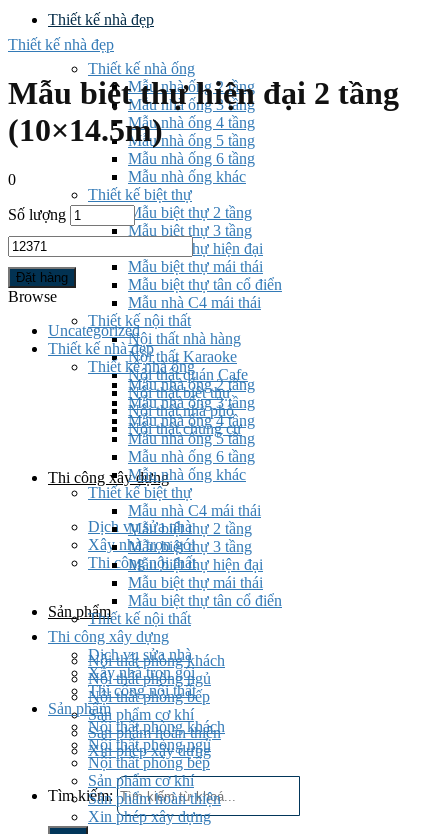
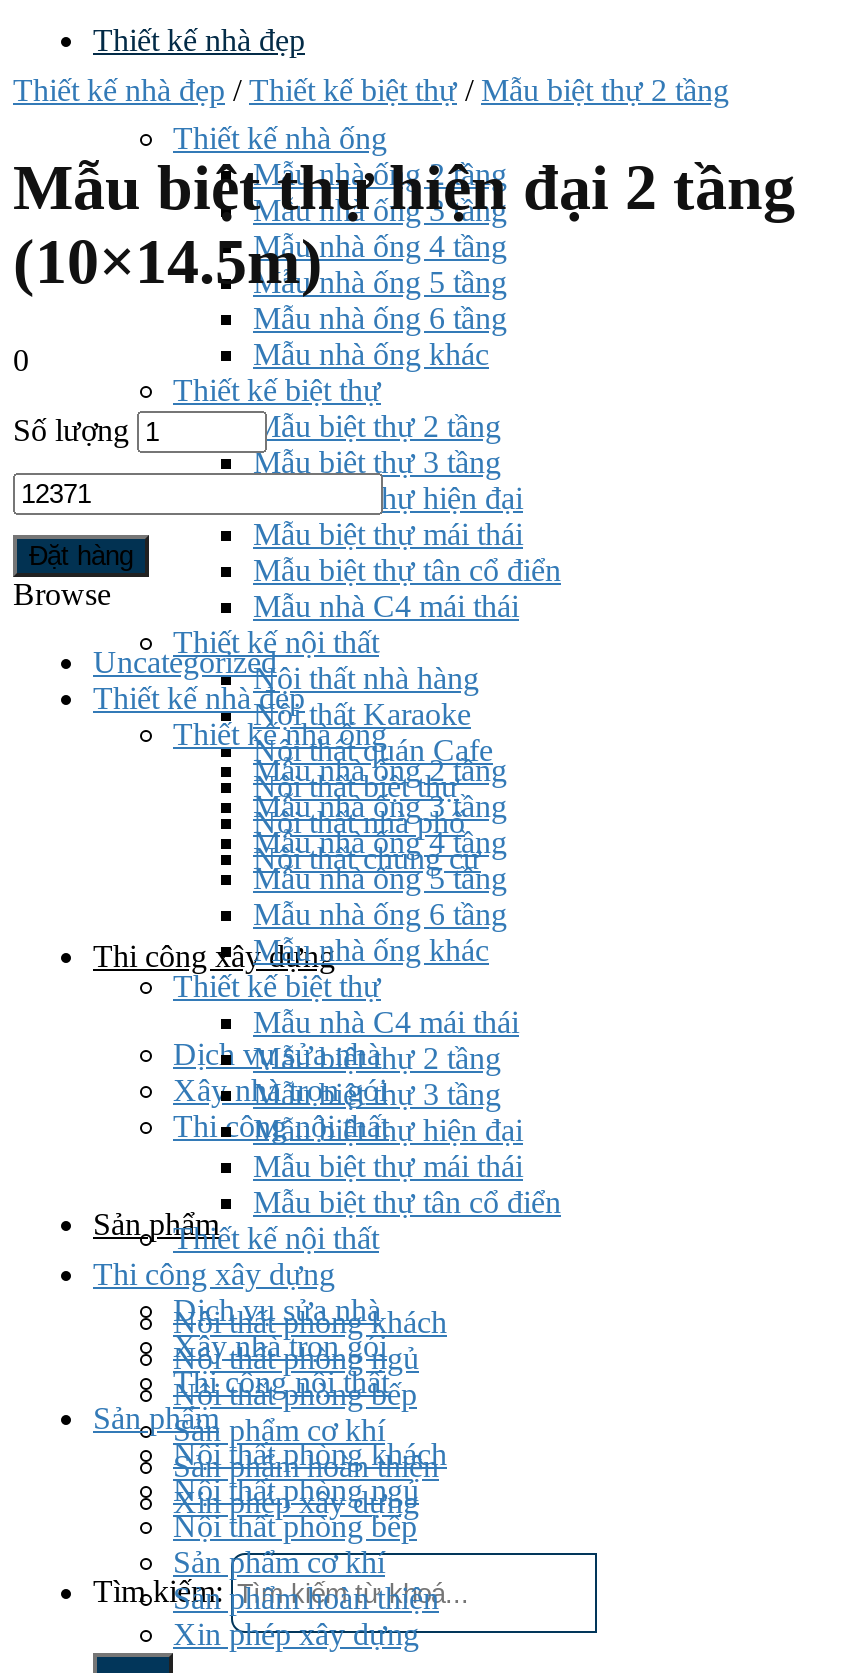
[8,36,114,53] Thiết kế nhà đẹp -> [13,73,729,107] Thiết kế nhà đẹp / Thiết kế biệt thự / Mẫu biệt thự 2 tầng

